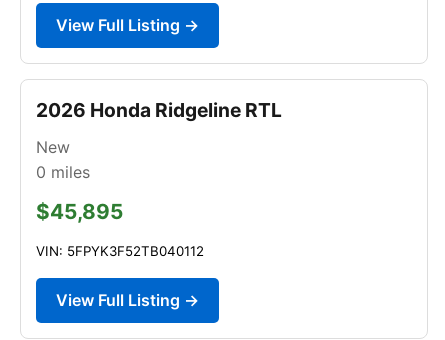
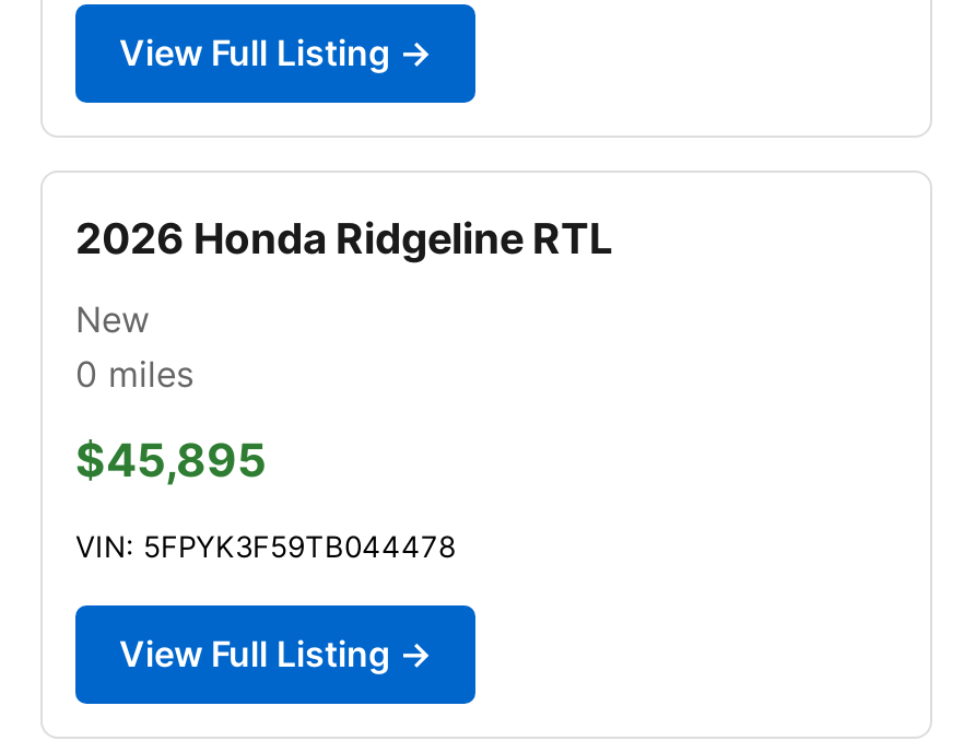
[36,243,204,259] VIN: 5FPYK3F52TB040112 -> [75,529,456,564] VIN: 5FPYK3F59TB044478

